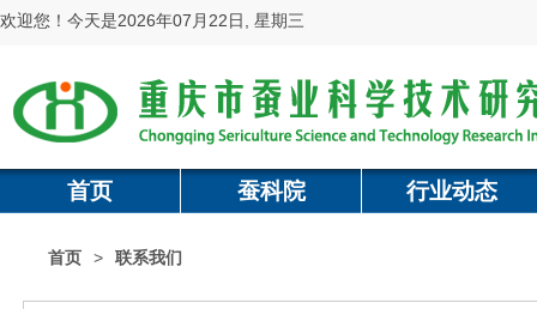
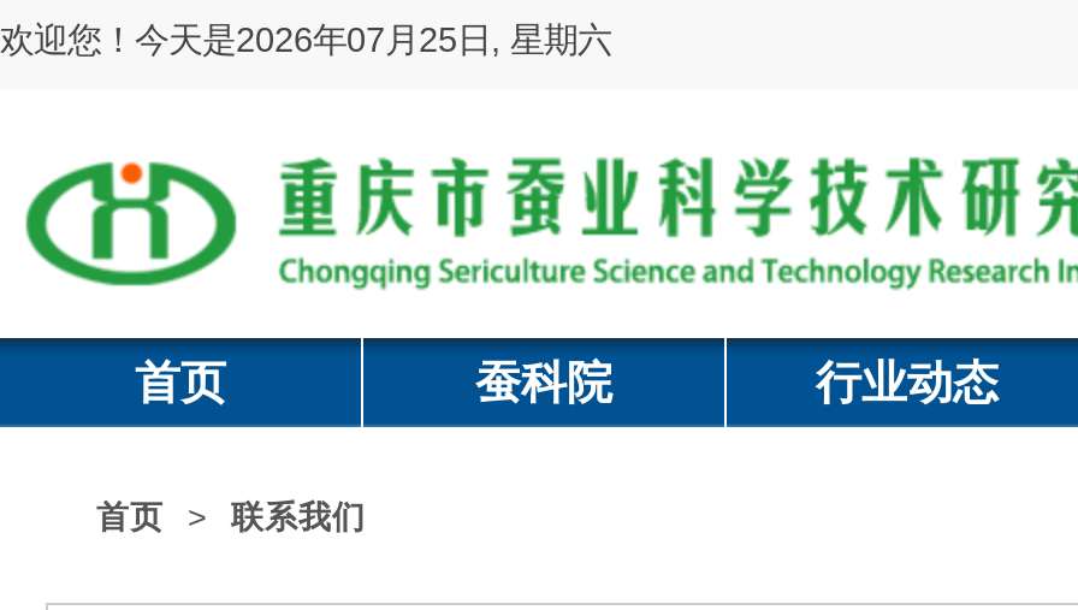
[0,11,304,30] 欢迎您！今天是2026年07月22日, 星期三 -> [0,20,611,59] 欢迎您！今天是2026年07月25日, 星期六

